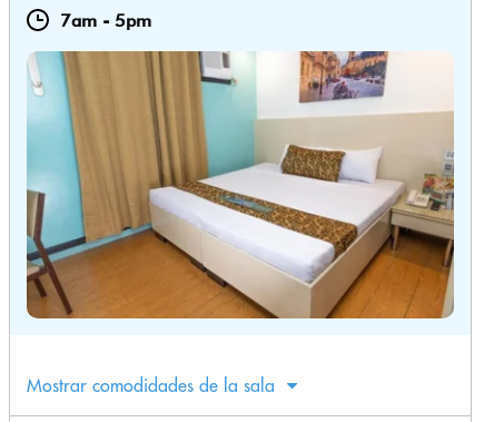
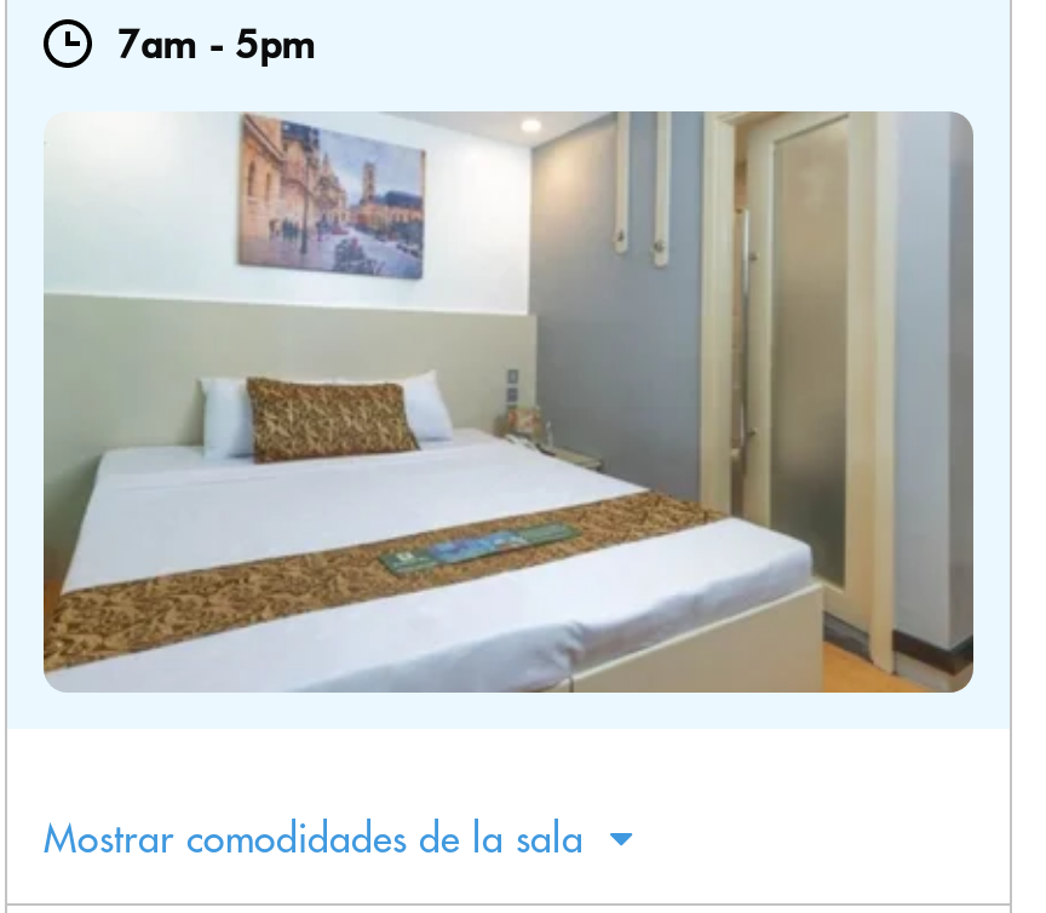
[26,50,454,320] [image] -> [41,109,976,695] [image]

